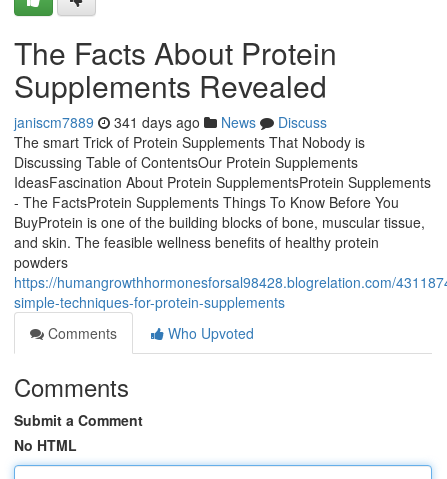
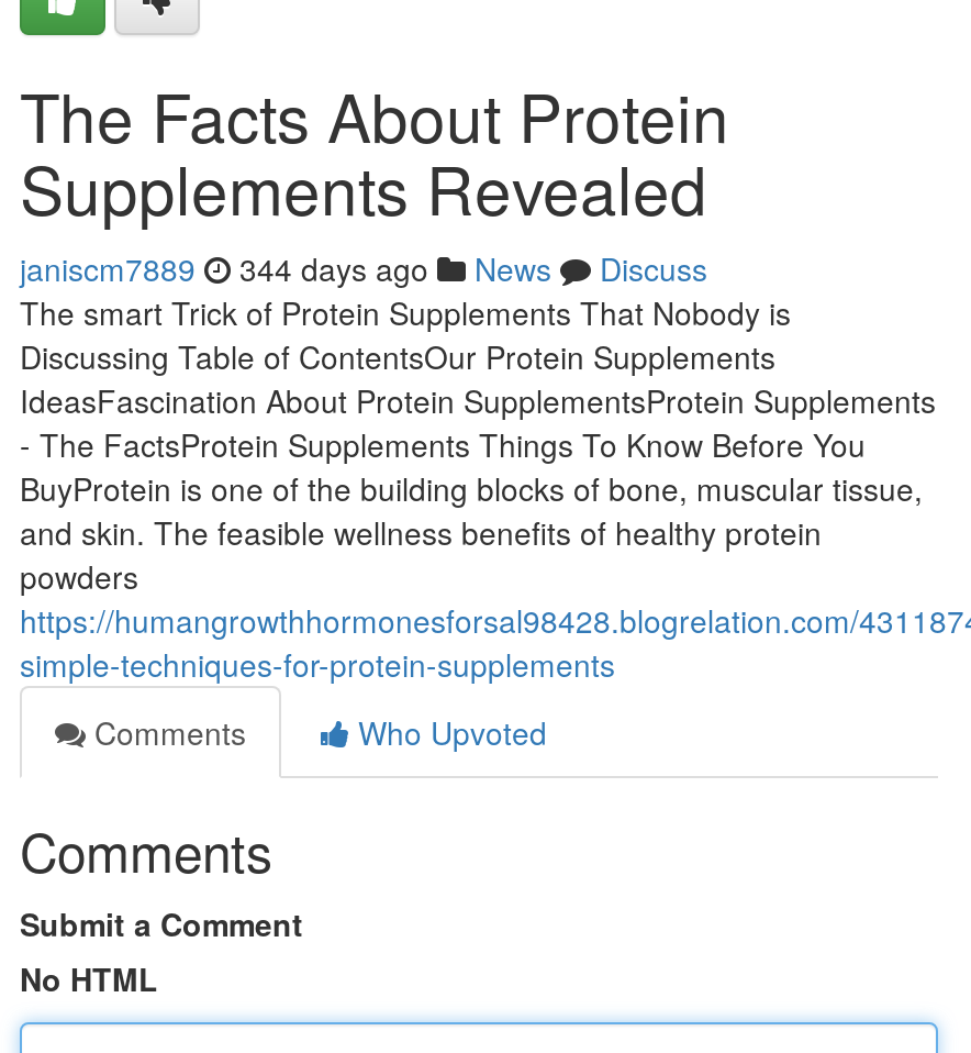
[14,112,327,132] janiscm7889 341 days ago News Discuss -> [20,246,707,290] janiscm7889 344 days ago News Discuss

